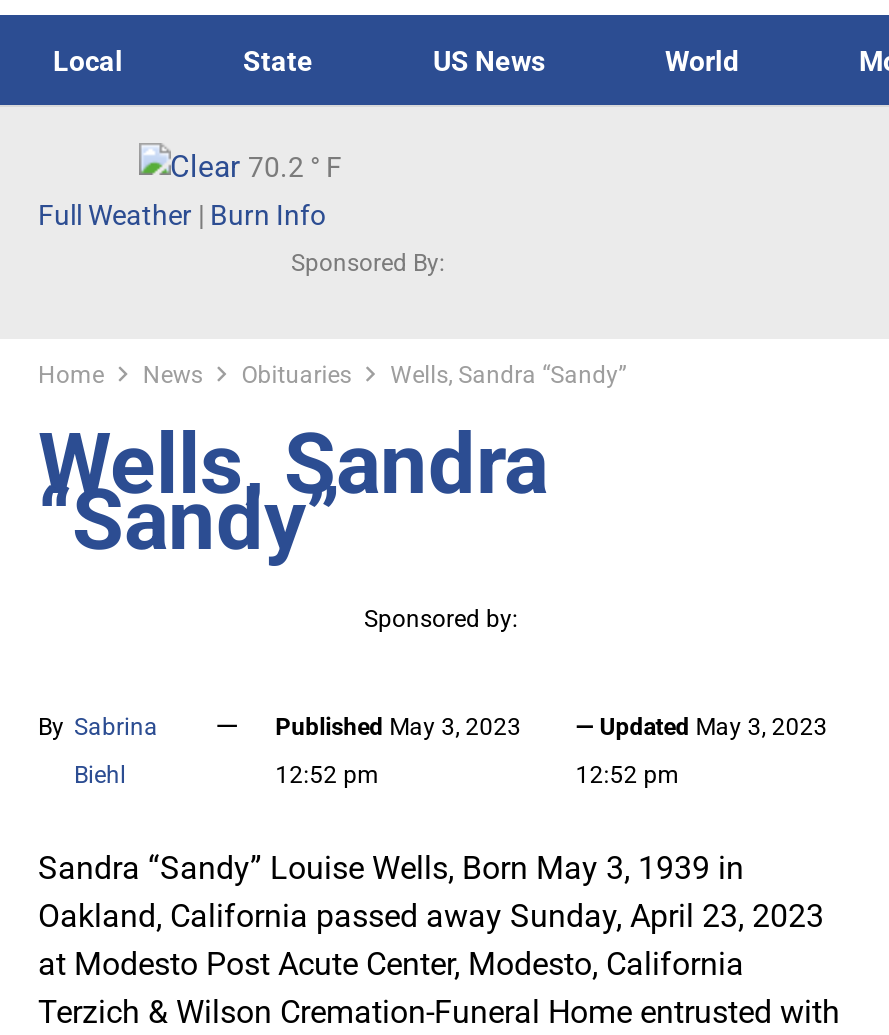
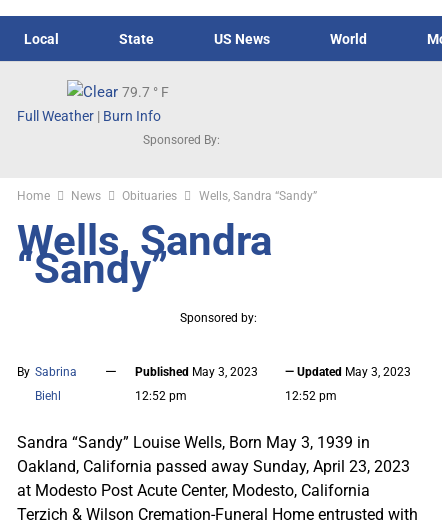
[248,151,342,183] 70.2 ° F -> [121,84,168,100] 79.7 ° F

